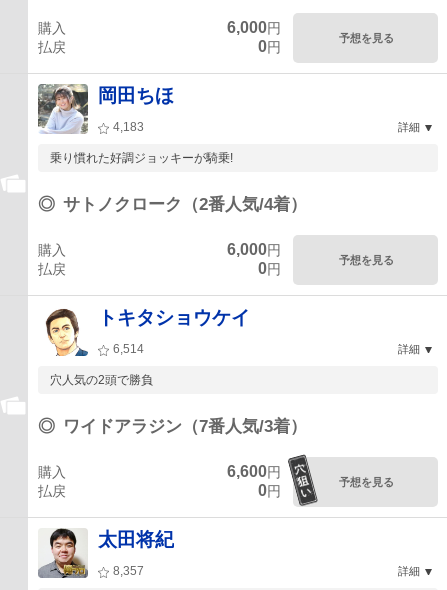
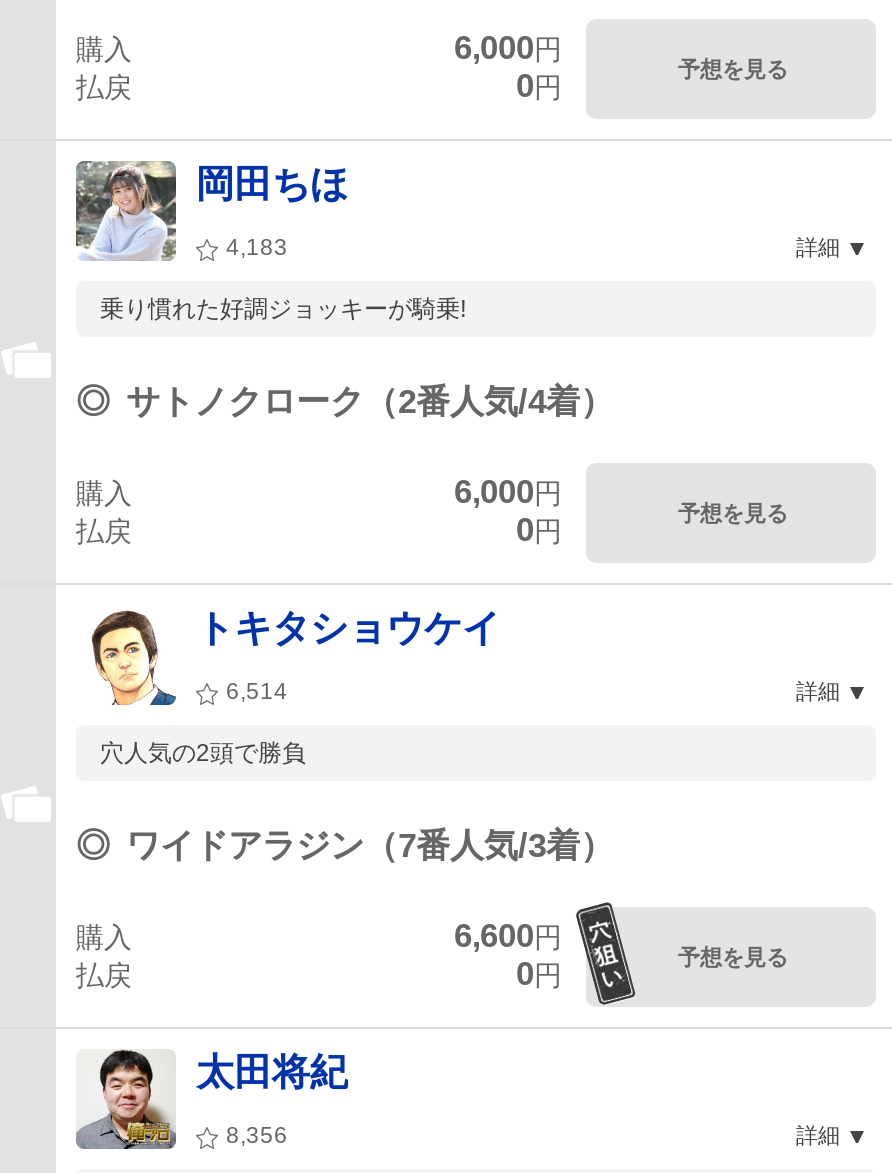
[113,565,144,577] 8,357 -> [226,1123,288,1147] 8,356

